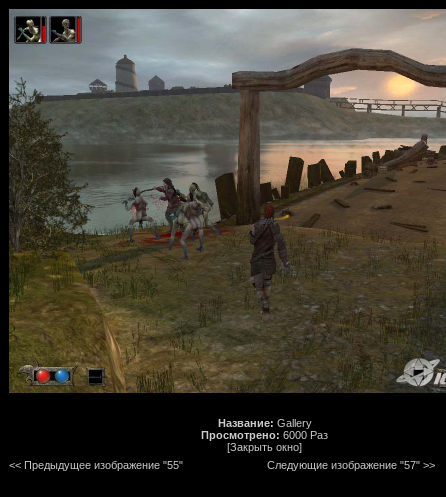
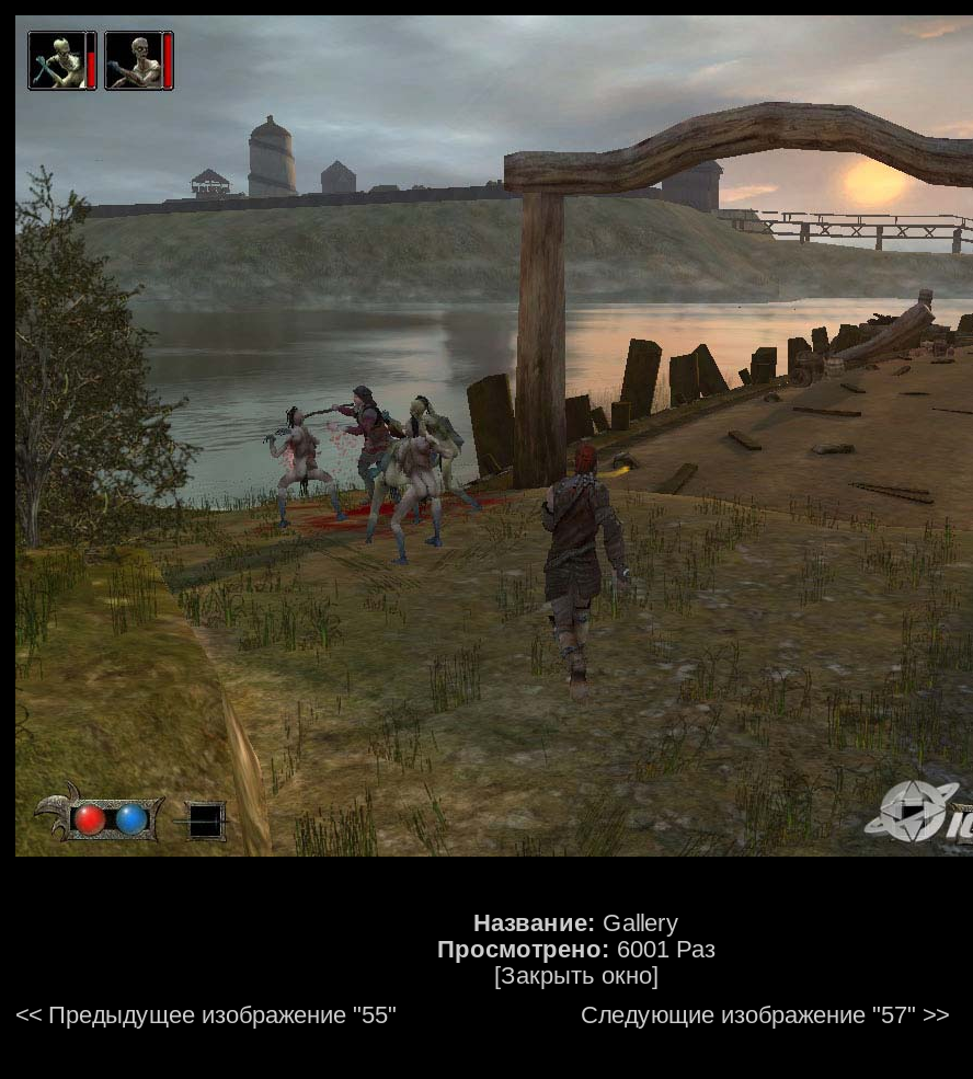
[201,429,328,441] Просмотрено: 6000 Раз -> [437,935,716,962] Просмотрено: 6001 Раз

